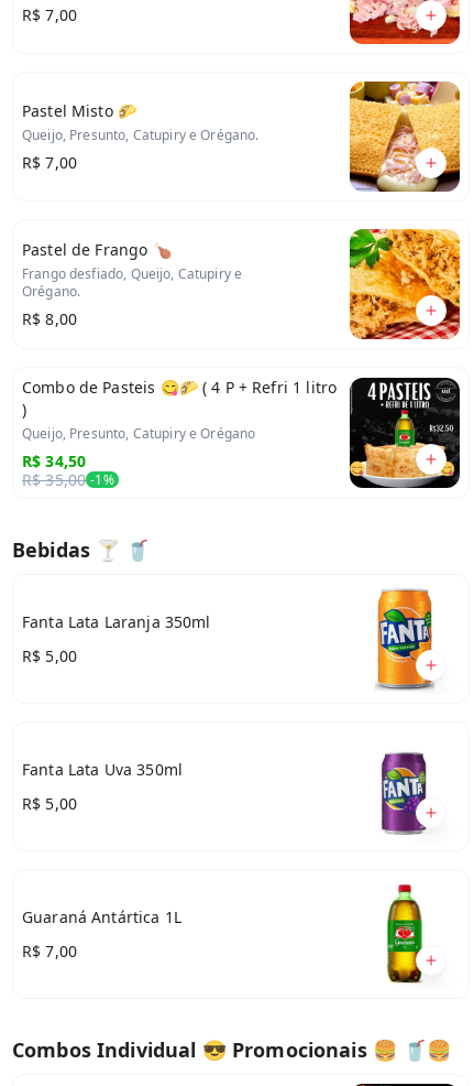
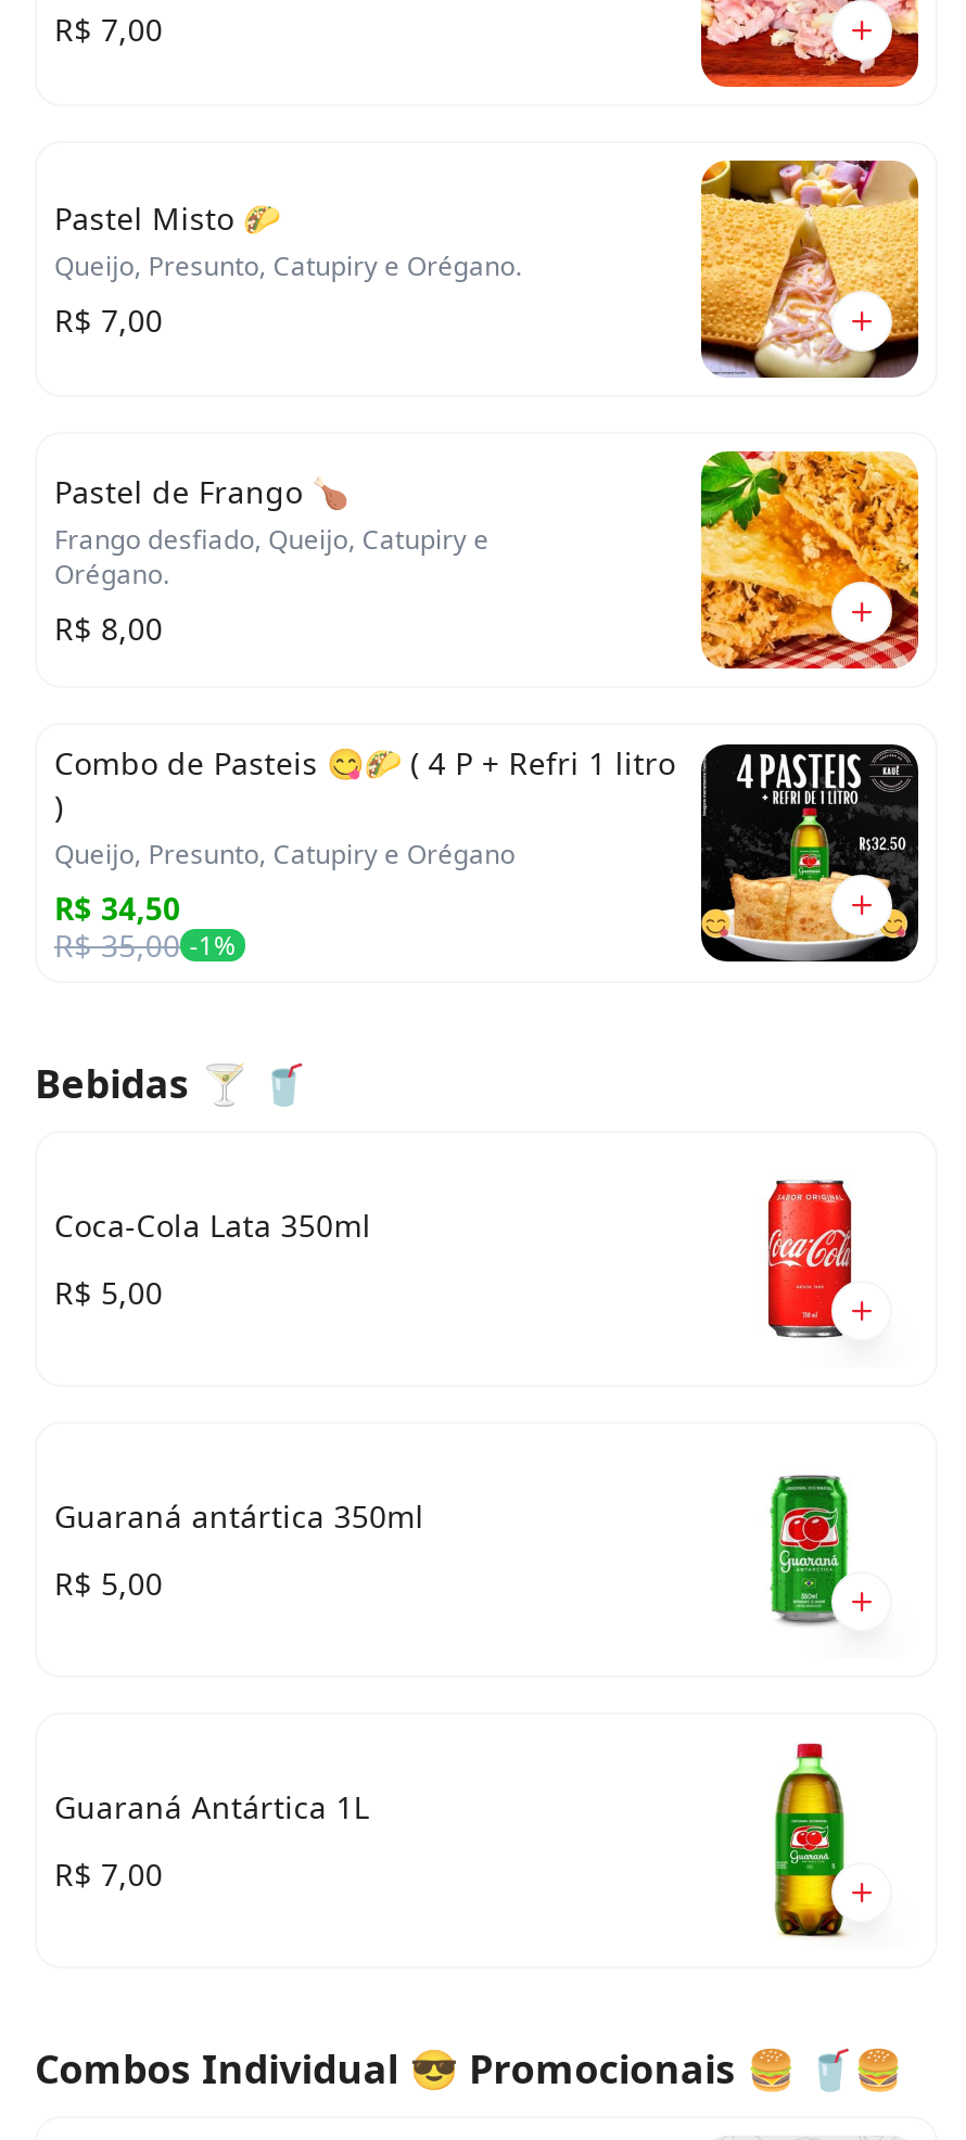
[376,588,434,691] [image] -> [755,1161,866,1359] [image]
[22,612,211,633] Fanta Lata Laranja 350ml -> [54,1205,371,1246] Coca-Cola Lata 350ml
[381,749,427,836] [image] -> [764,1474,851,1645] [image]
[22,759,183,780] Fanta Lata Uva 350ml -> [54,1496,424,1537] Guaraná antártica 350ml

